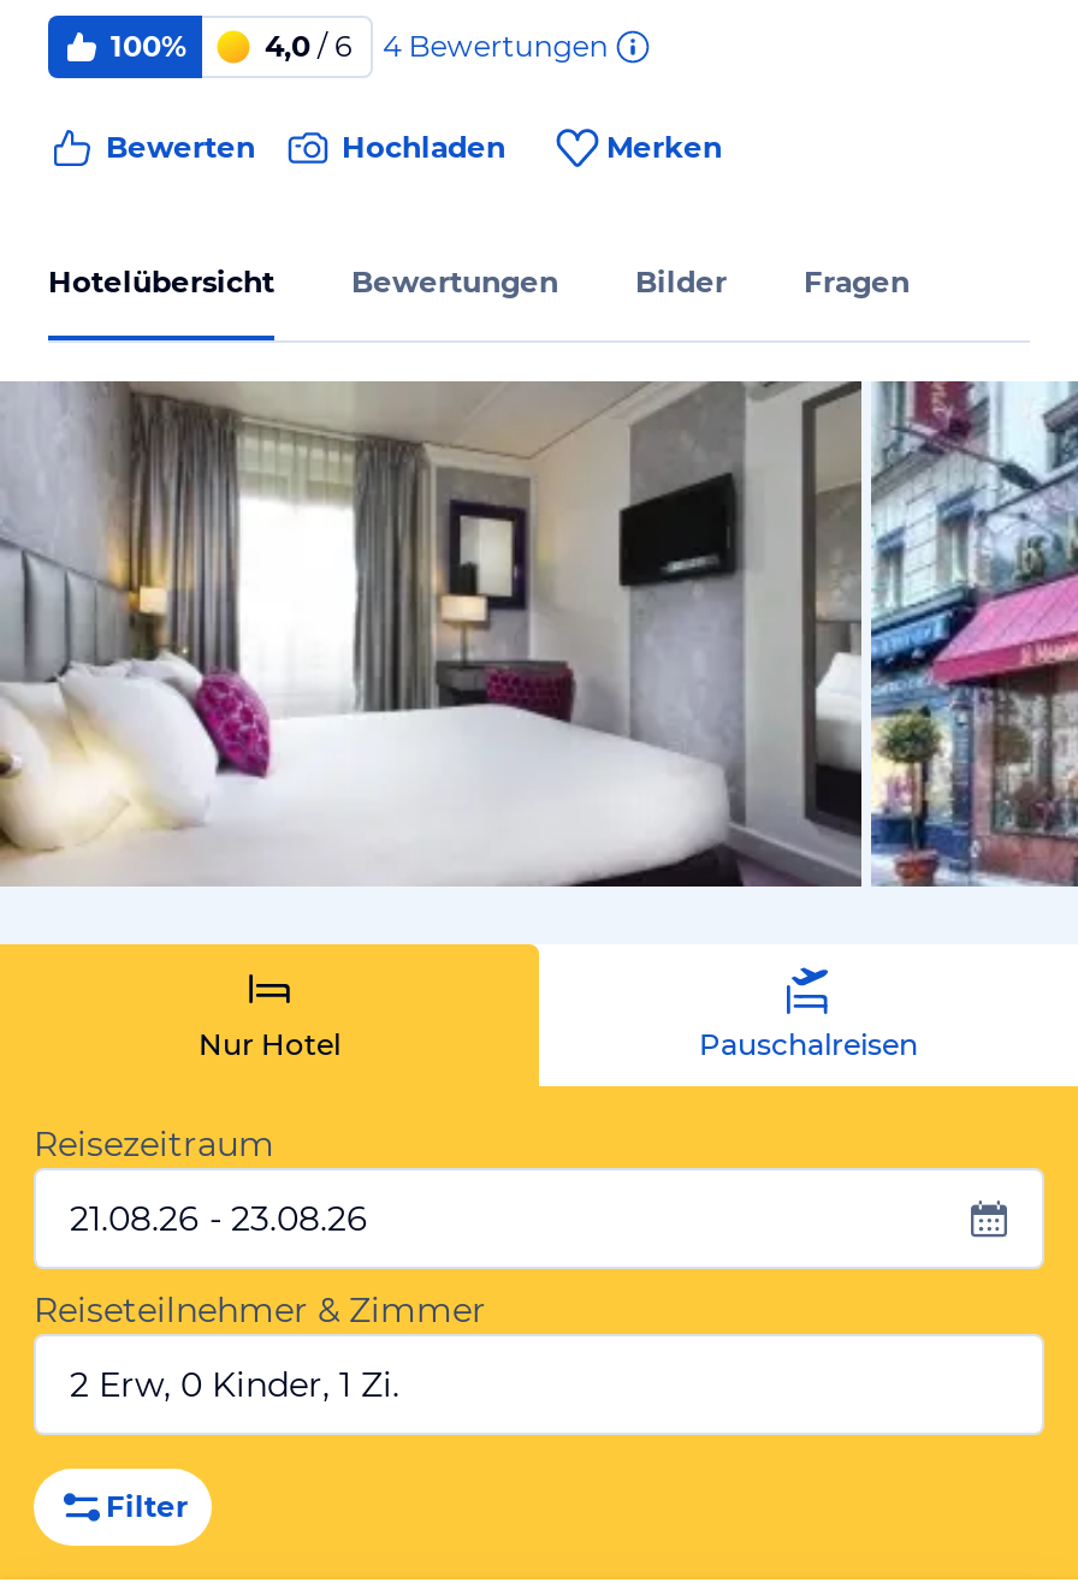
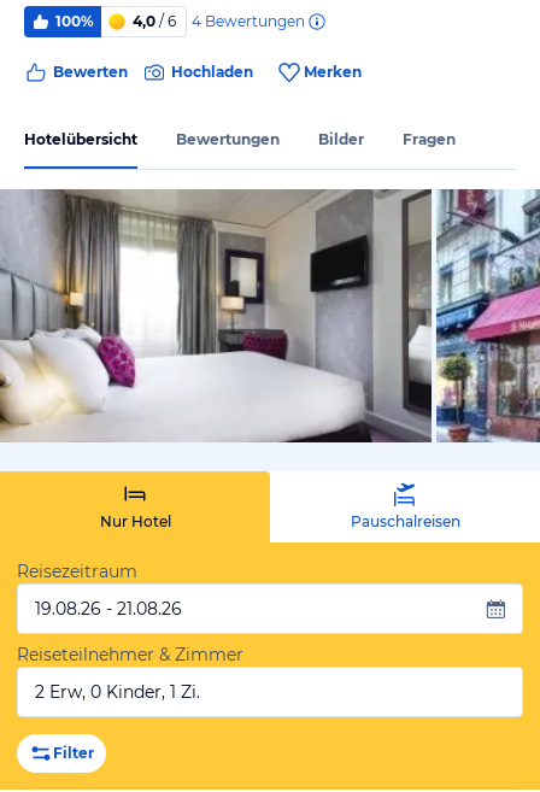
[70,1197,368,1240] 21.08.26 - 23.08.26 -> [35,598,182,620] 19.08.26 - 21.08.26

